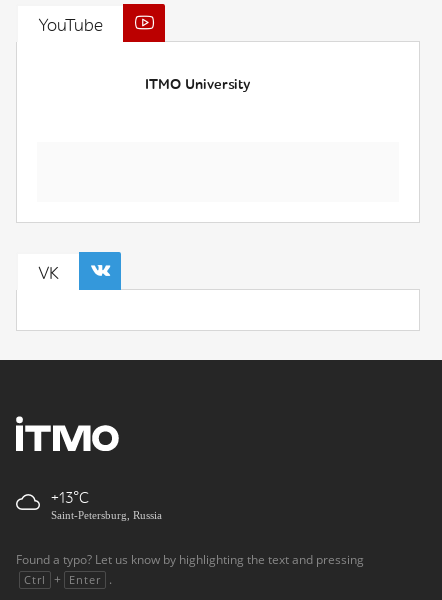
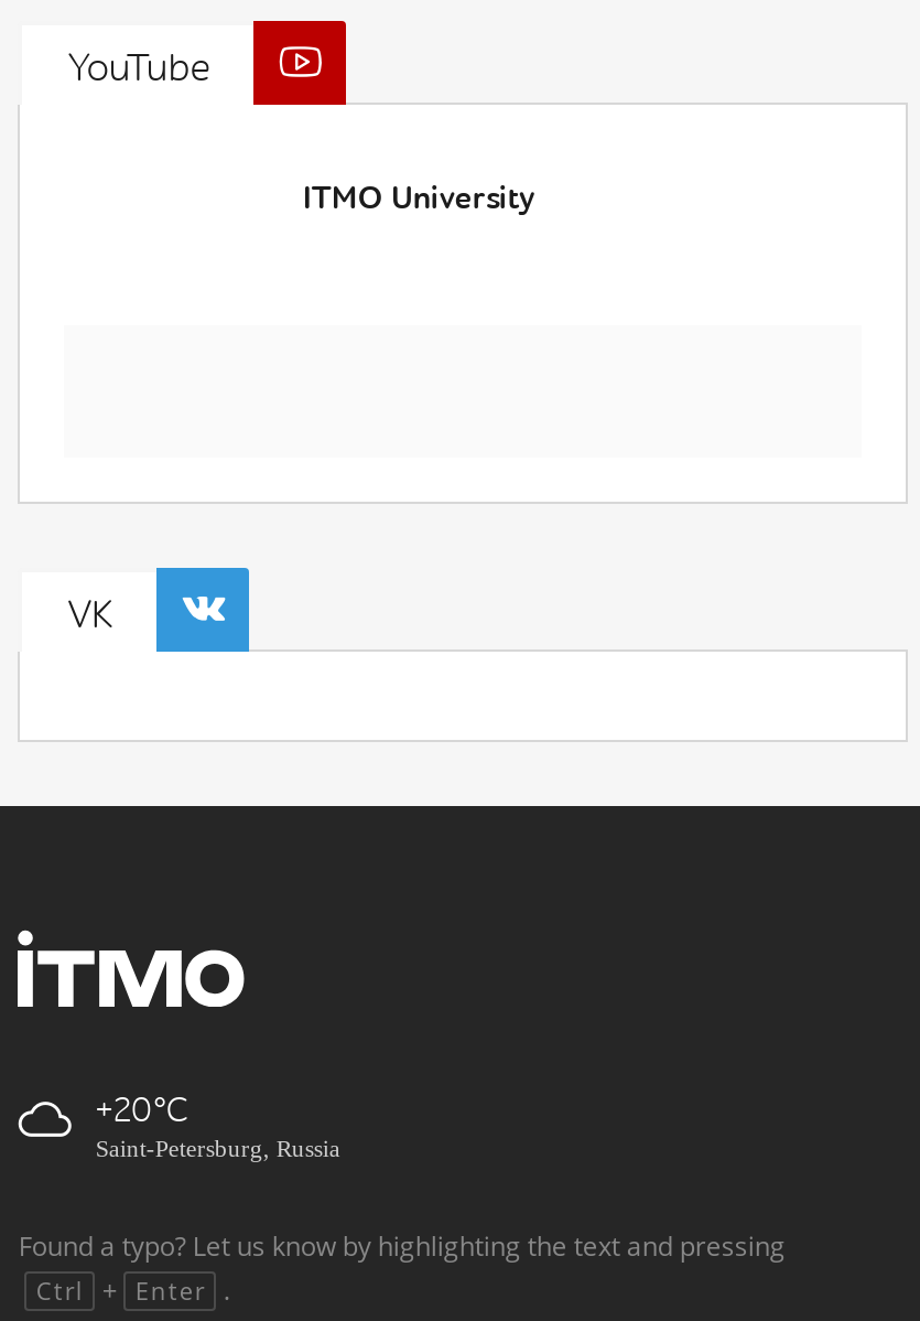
[51,489,73,508] +13 -> [96,1091,153,1133] +20

